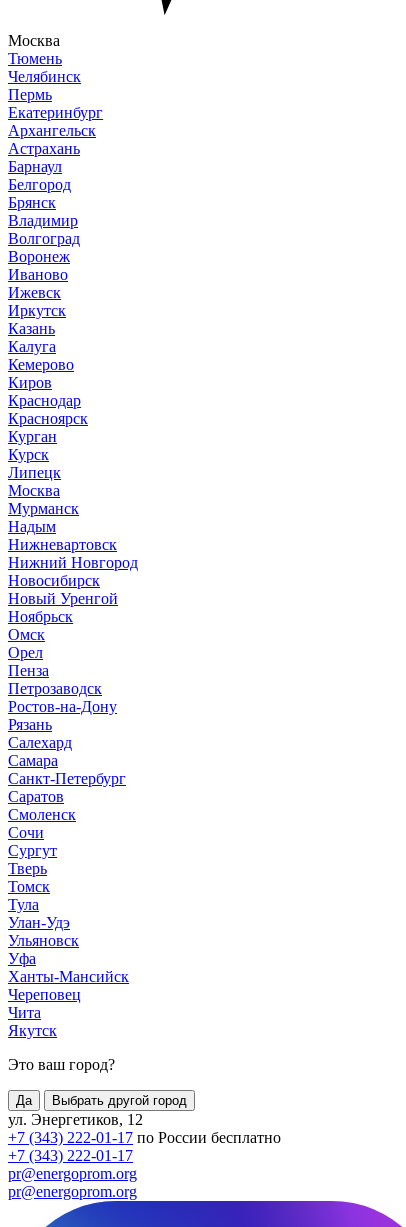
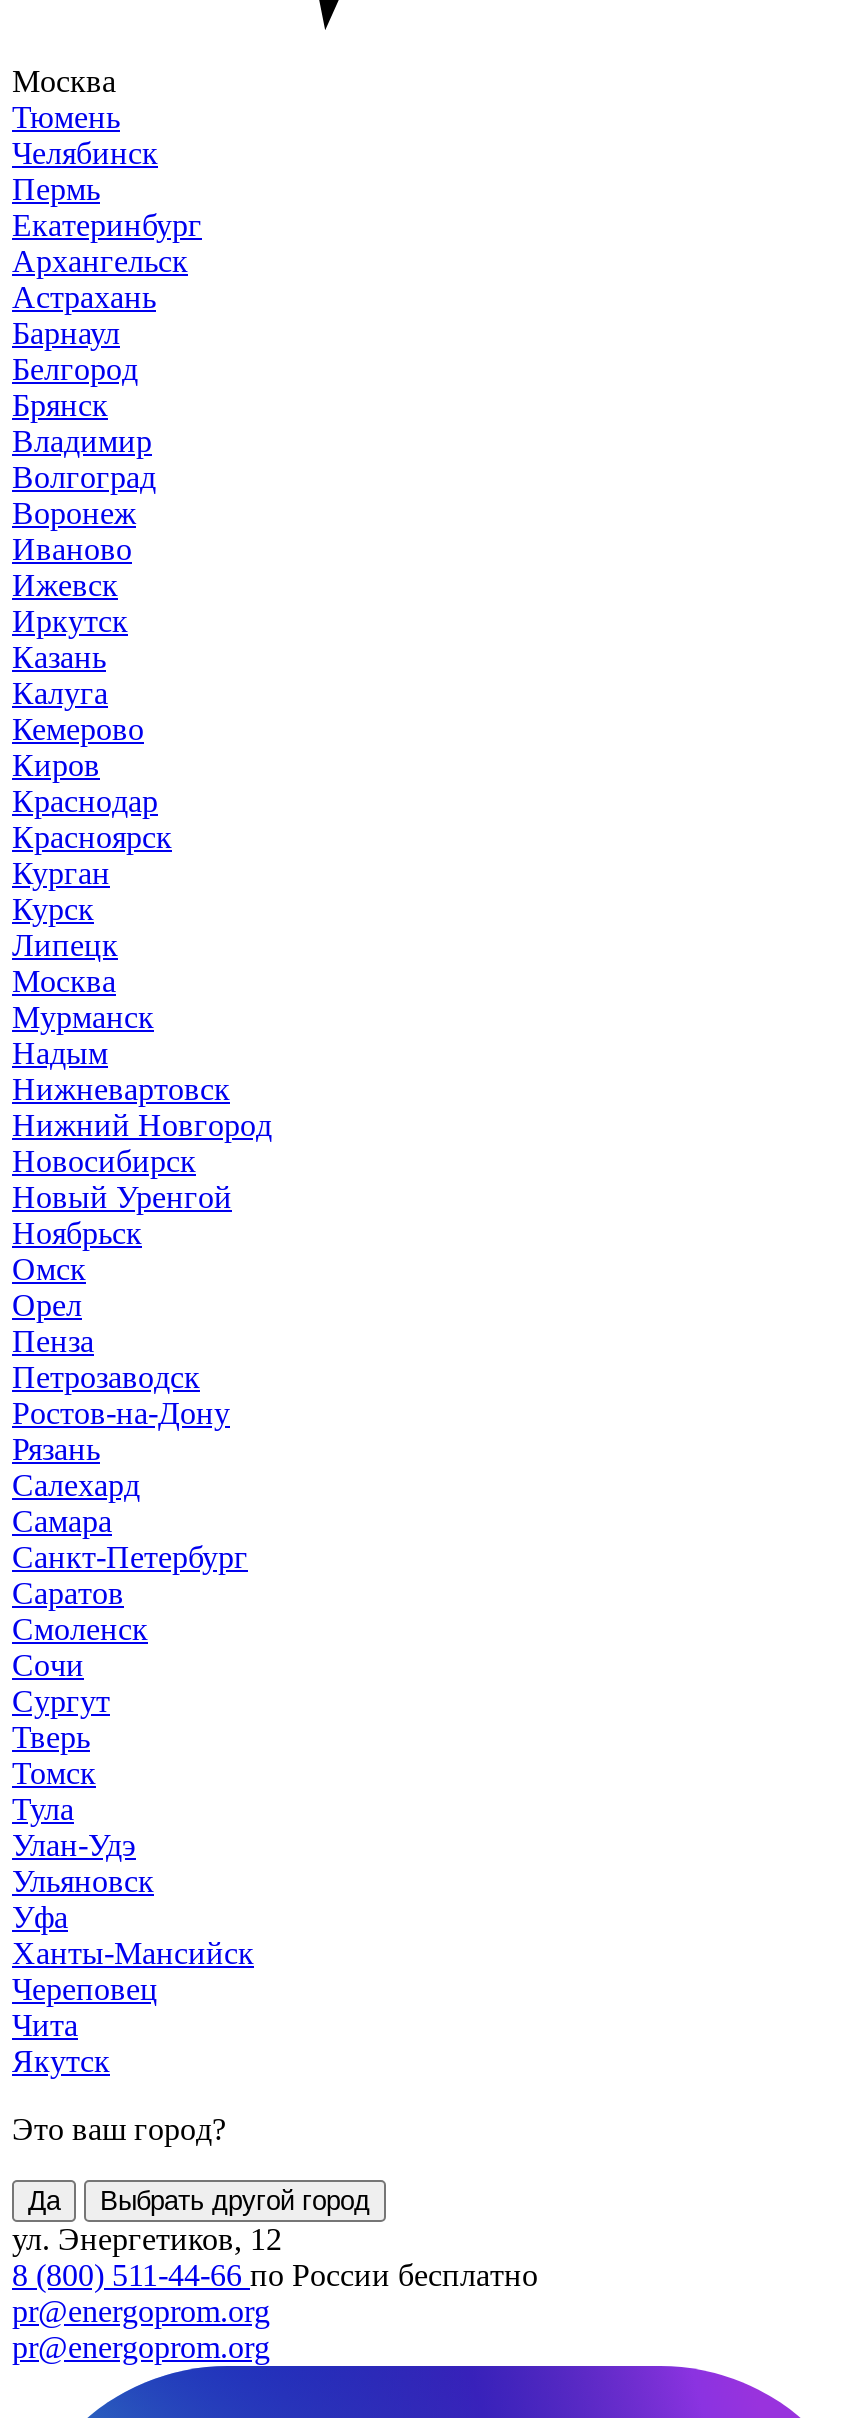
[8,1129,281,1164] +7 (343) 222-01-17 по России бесплатно | +7 (343) 222-01-17 -> [12,2258,538,2292] 8 (800) 511-44-66 по России бесплатно

